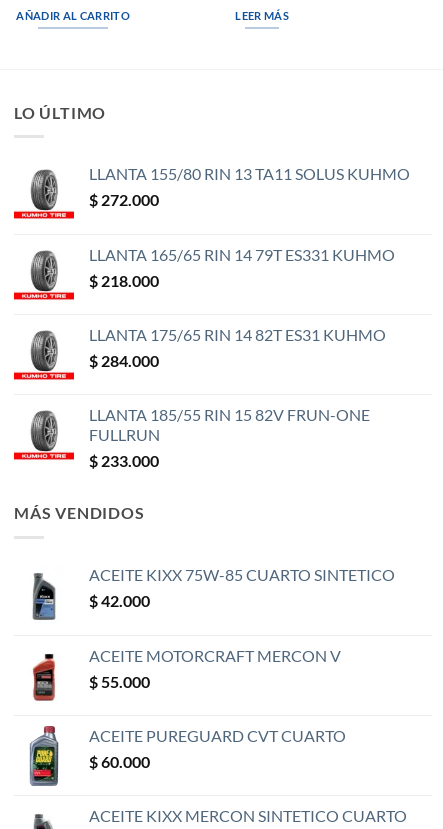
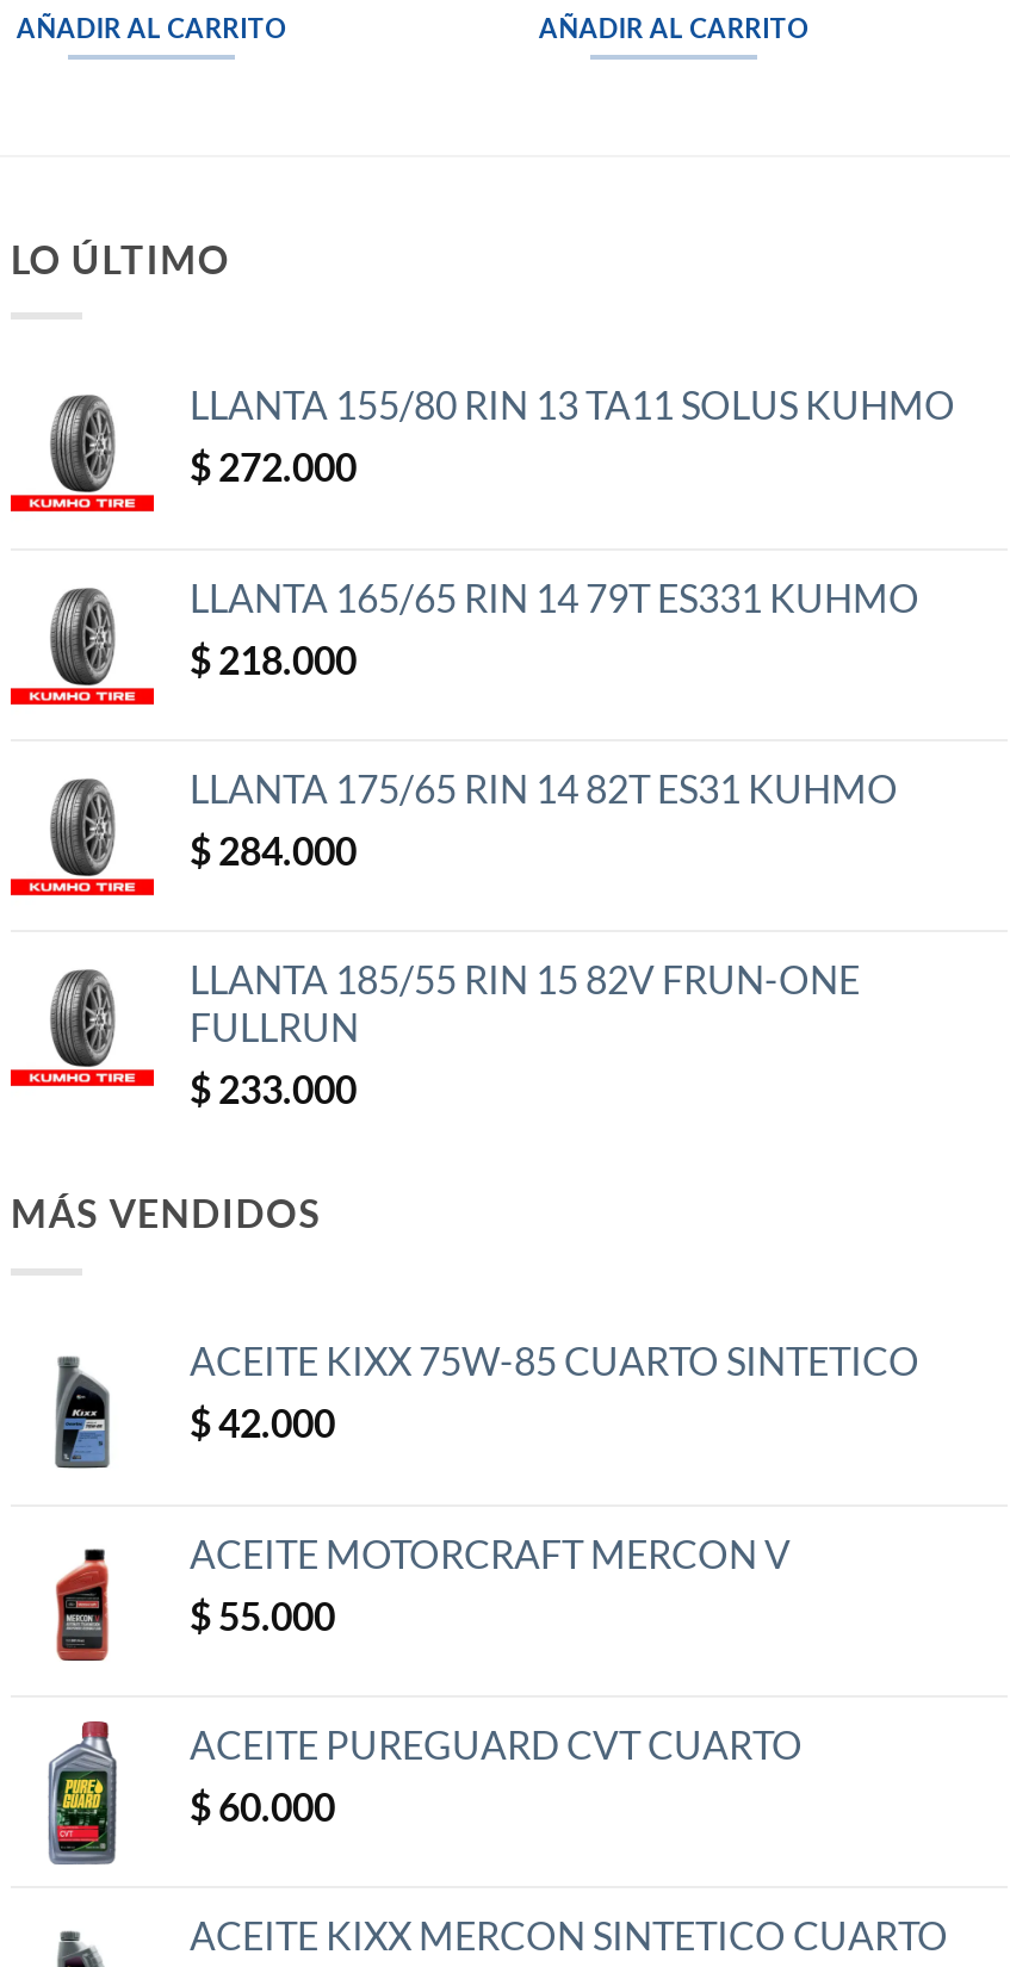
[235,9,289,22] LEER MÁS -> [539,12,810,43] AÑADIR AL CARRITO

